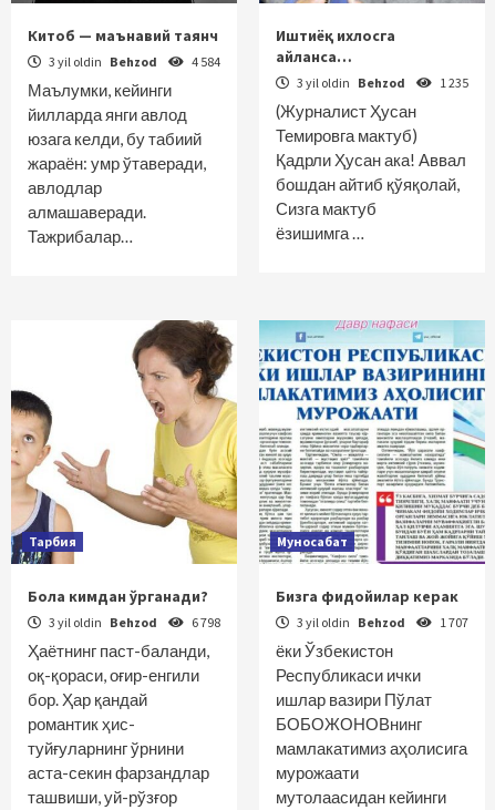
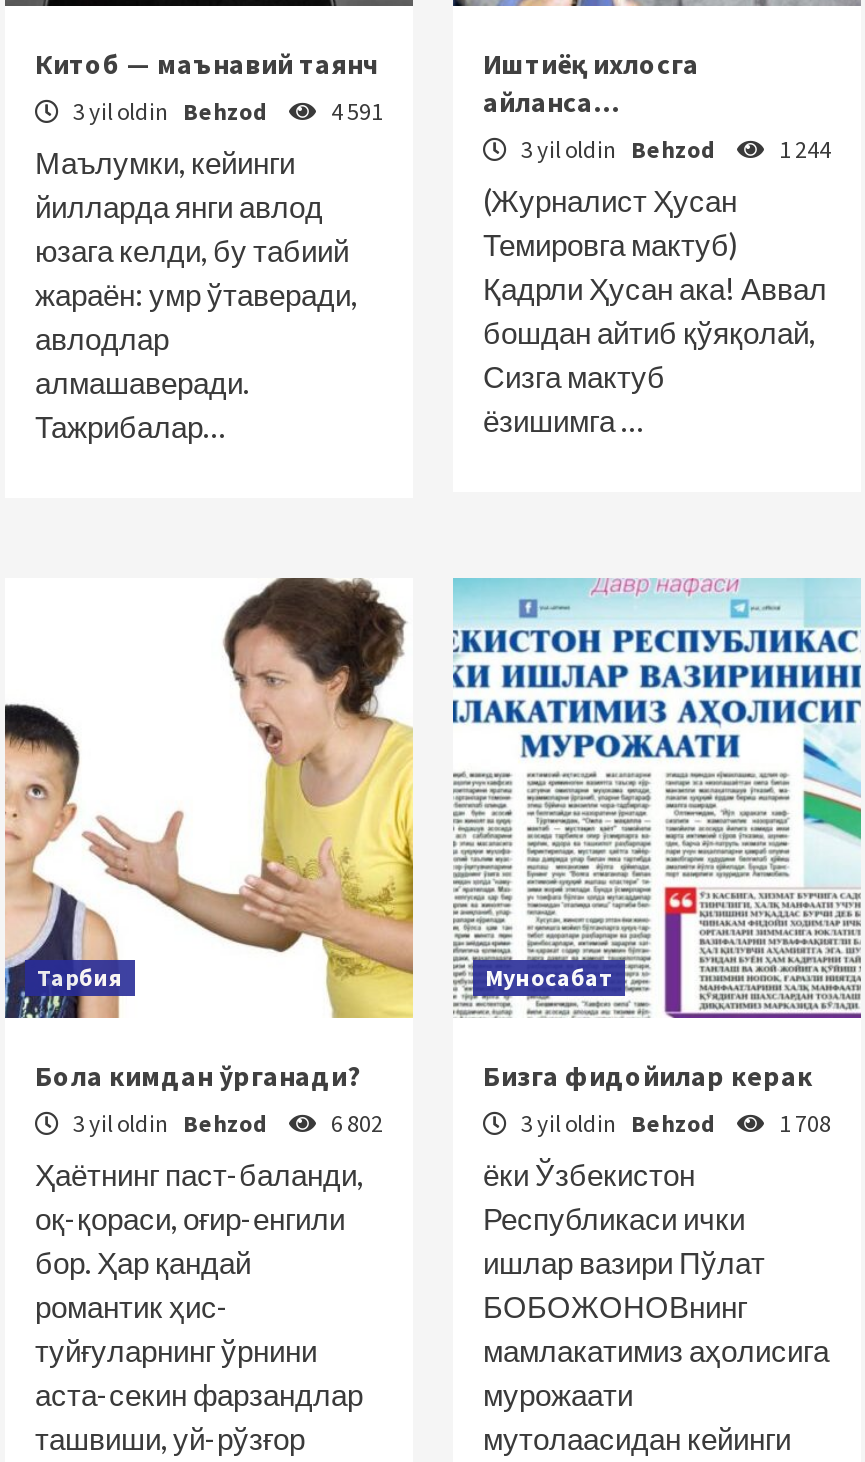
[47,53,220,70] 3 yil oldin Behzod 4 584 -> [69,96,383,126] 3 yil oldin Behzod 4 591
[295,74,468,91] 3 yil oldin Behzod 1 235 -> [517,134,831,164] 3 yil oldin Behzod 1 244
[47,614,220,630] 3 yil oldin Behzod 6 798 -> [69,1108,383,1138] 3 yil oldin Behzod 6 802
[295,614,468,630] 3 yil oldin Behzod 1 707 -> [517,1108,831,1138] 3 yil oldin Behzod 1 708

